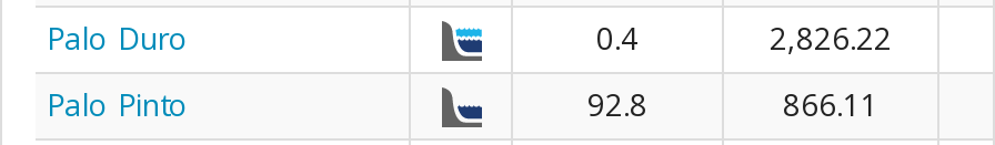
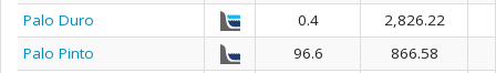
[587,85,647,124] 92.8 -> [293,43,323,63] 96.6
[783,85,878,124] 866.11 -> [390,43,438,63] 866.58

